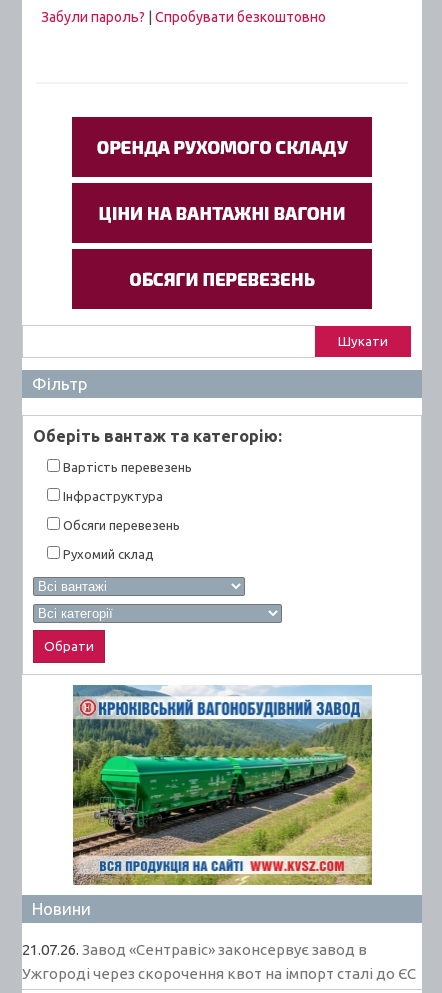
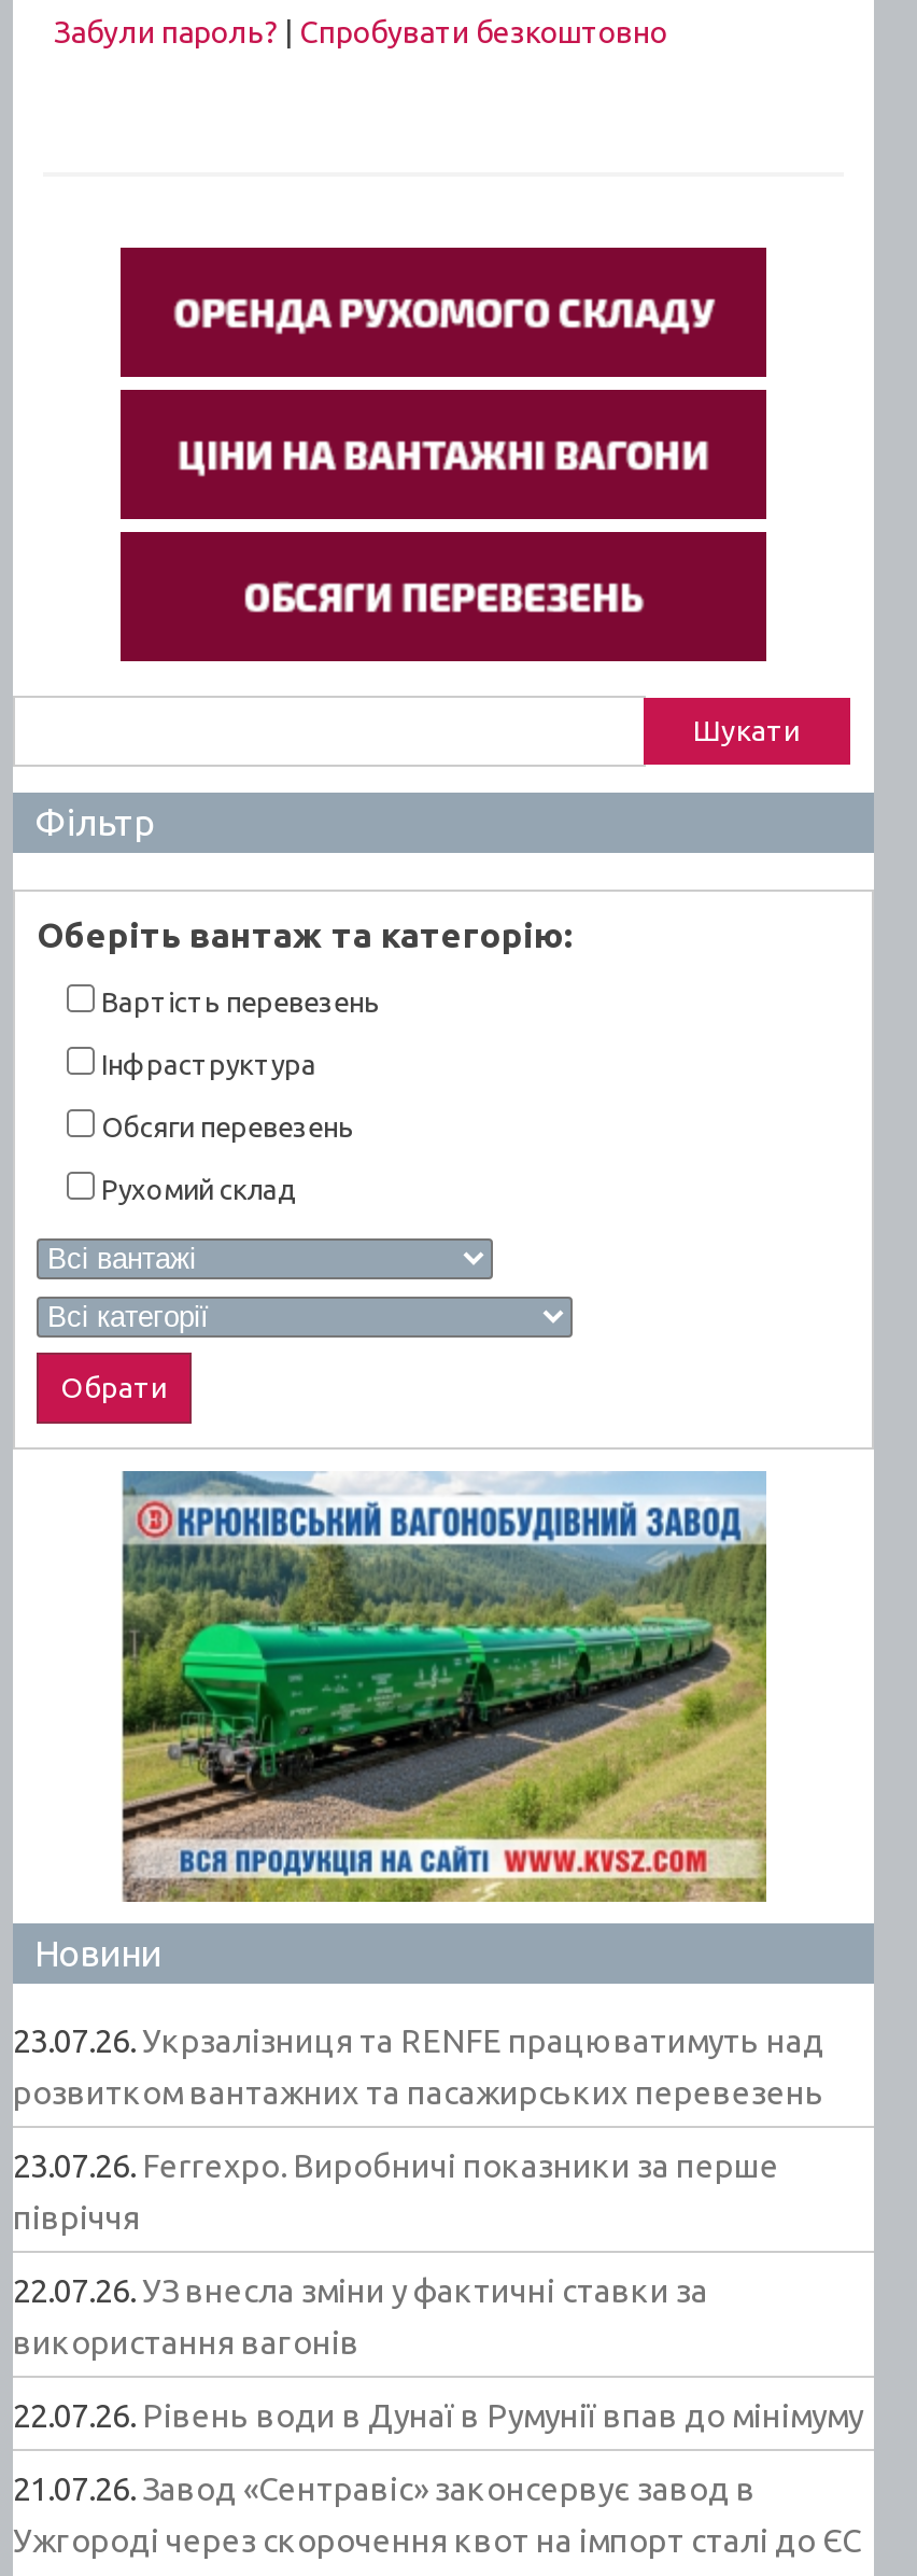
none -> [13,2023,863,2434] 23.07.26. Укрзалізниця та RENFE працюватимуть над | розвитком вантажних та пасажирських перевезень | 23.07.26. Ferrexpo. Виробничі показники за перше | півріччя | 22.07.26. УЗ внесла зміни у фактичні ставки за | використання вагонів | 22.07.26. Рівень води в Дунаї в Румунії впав до мінімуму

